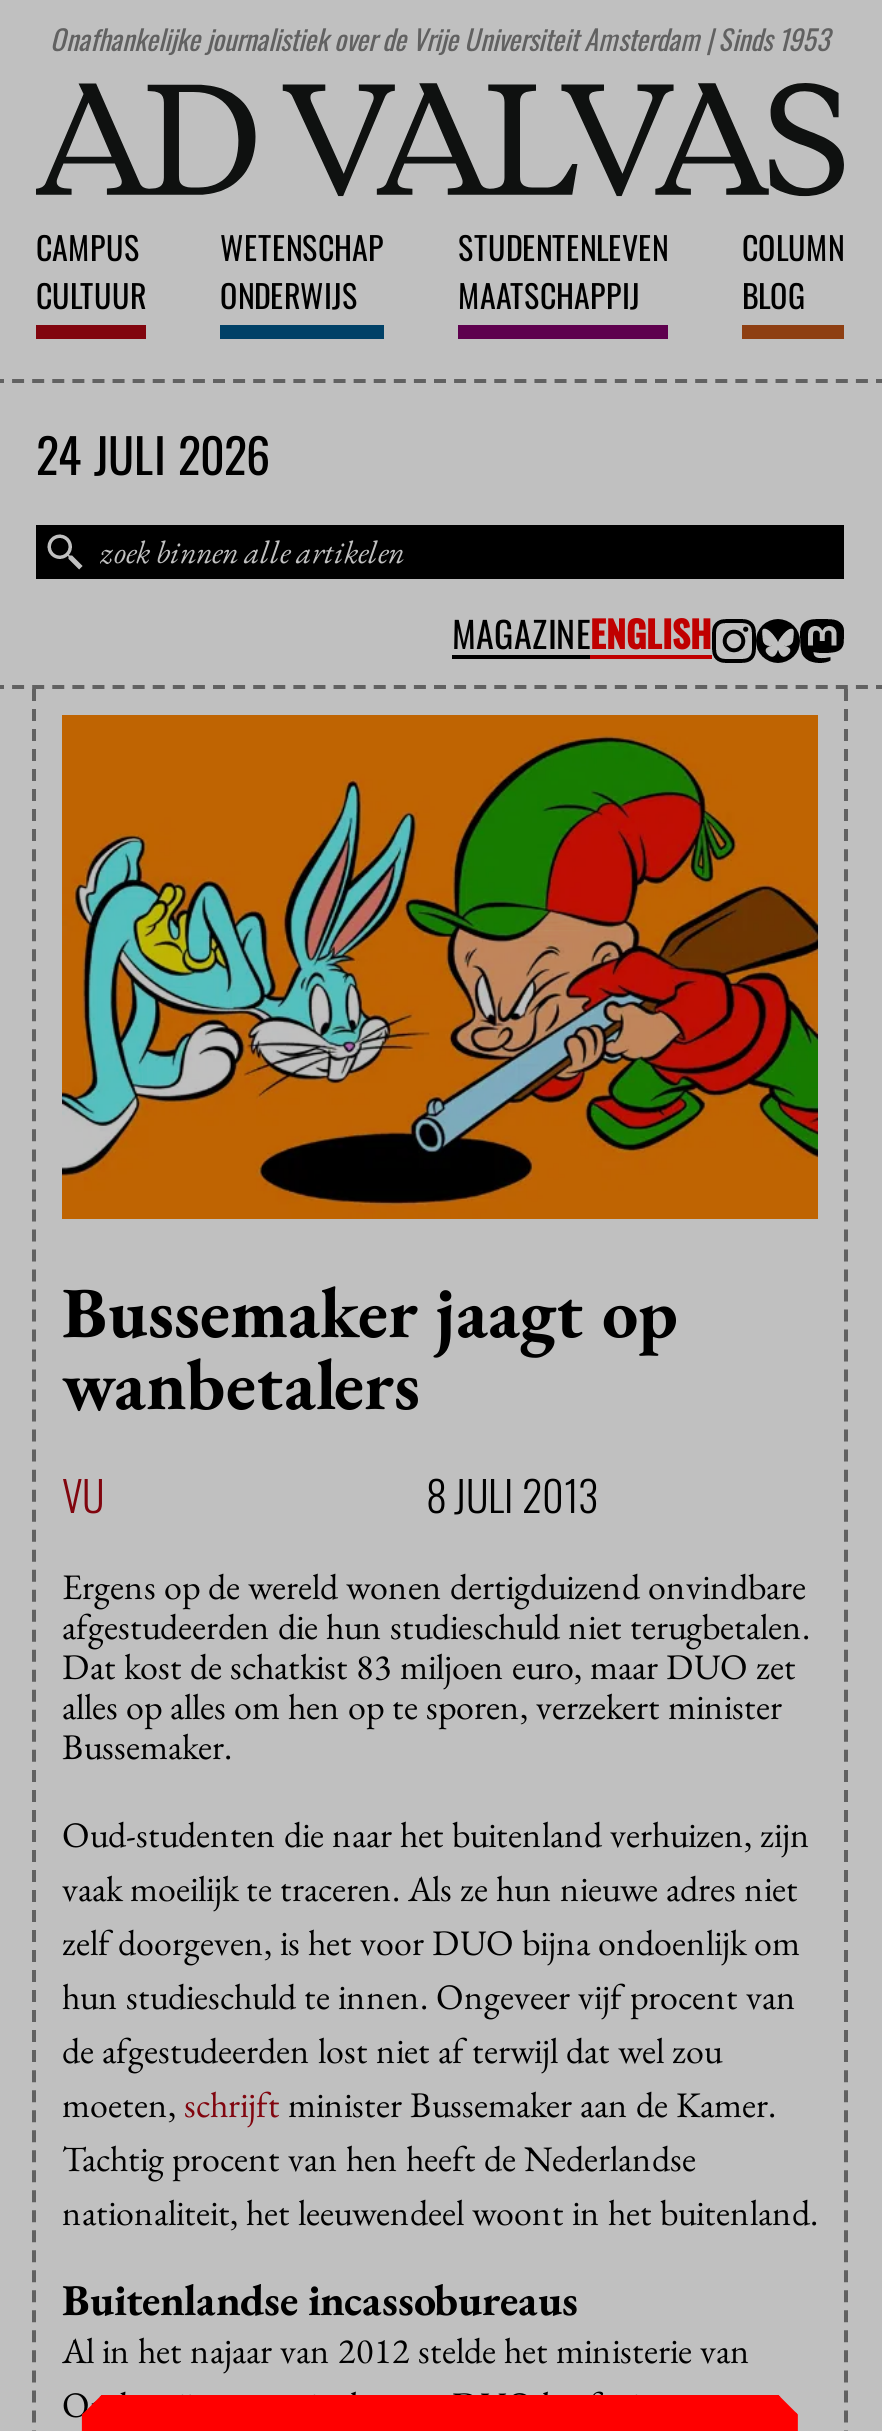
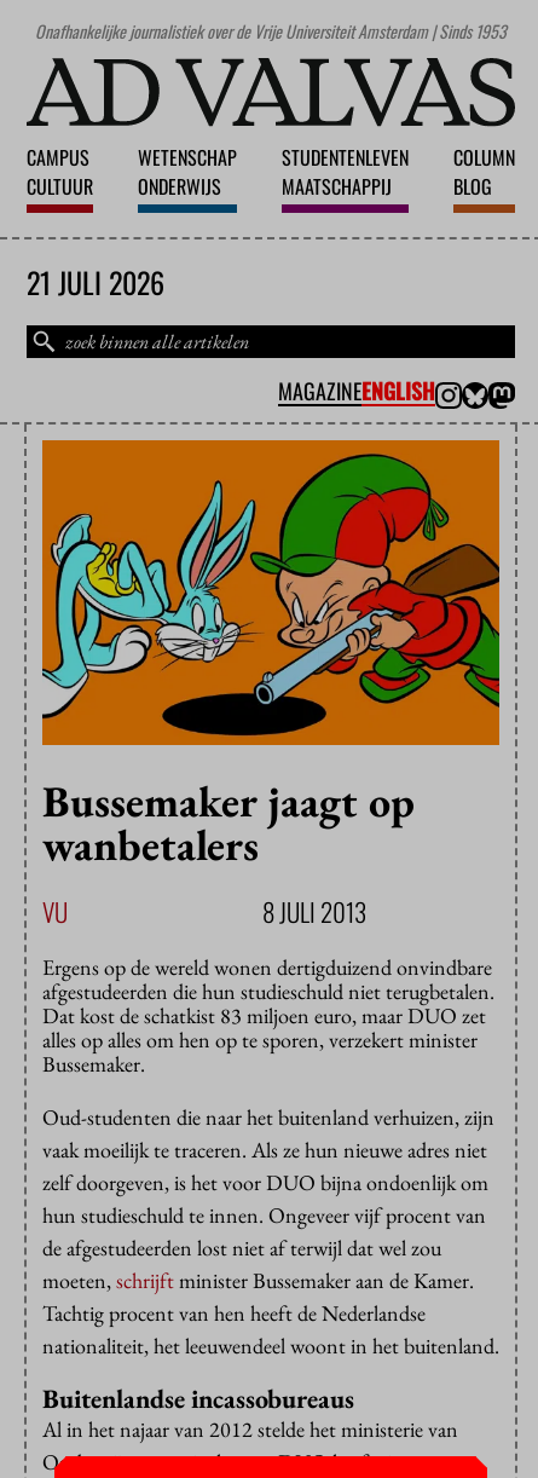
[36,418,270,490] 24 JULI 2026 -> [27,261,164,304] 21 JULI 2026

